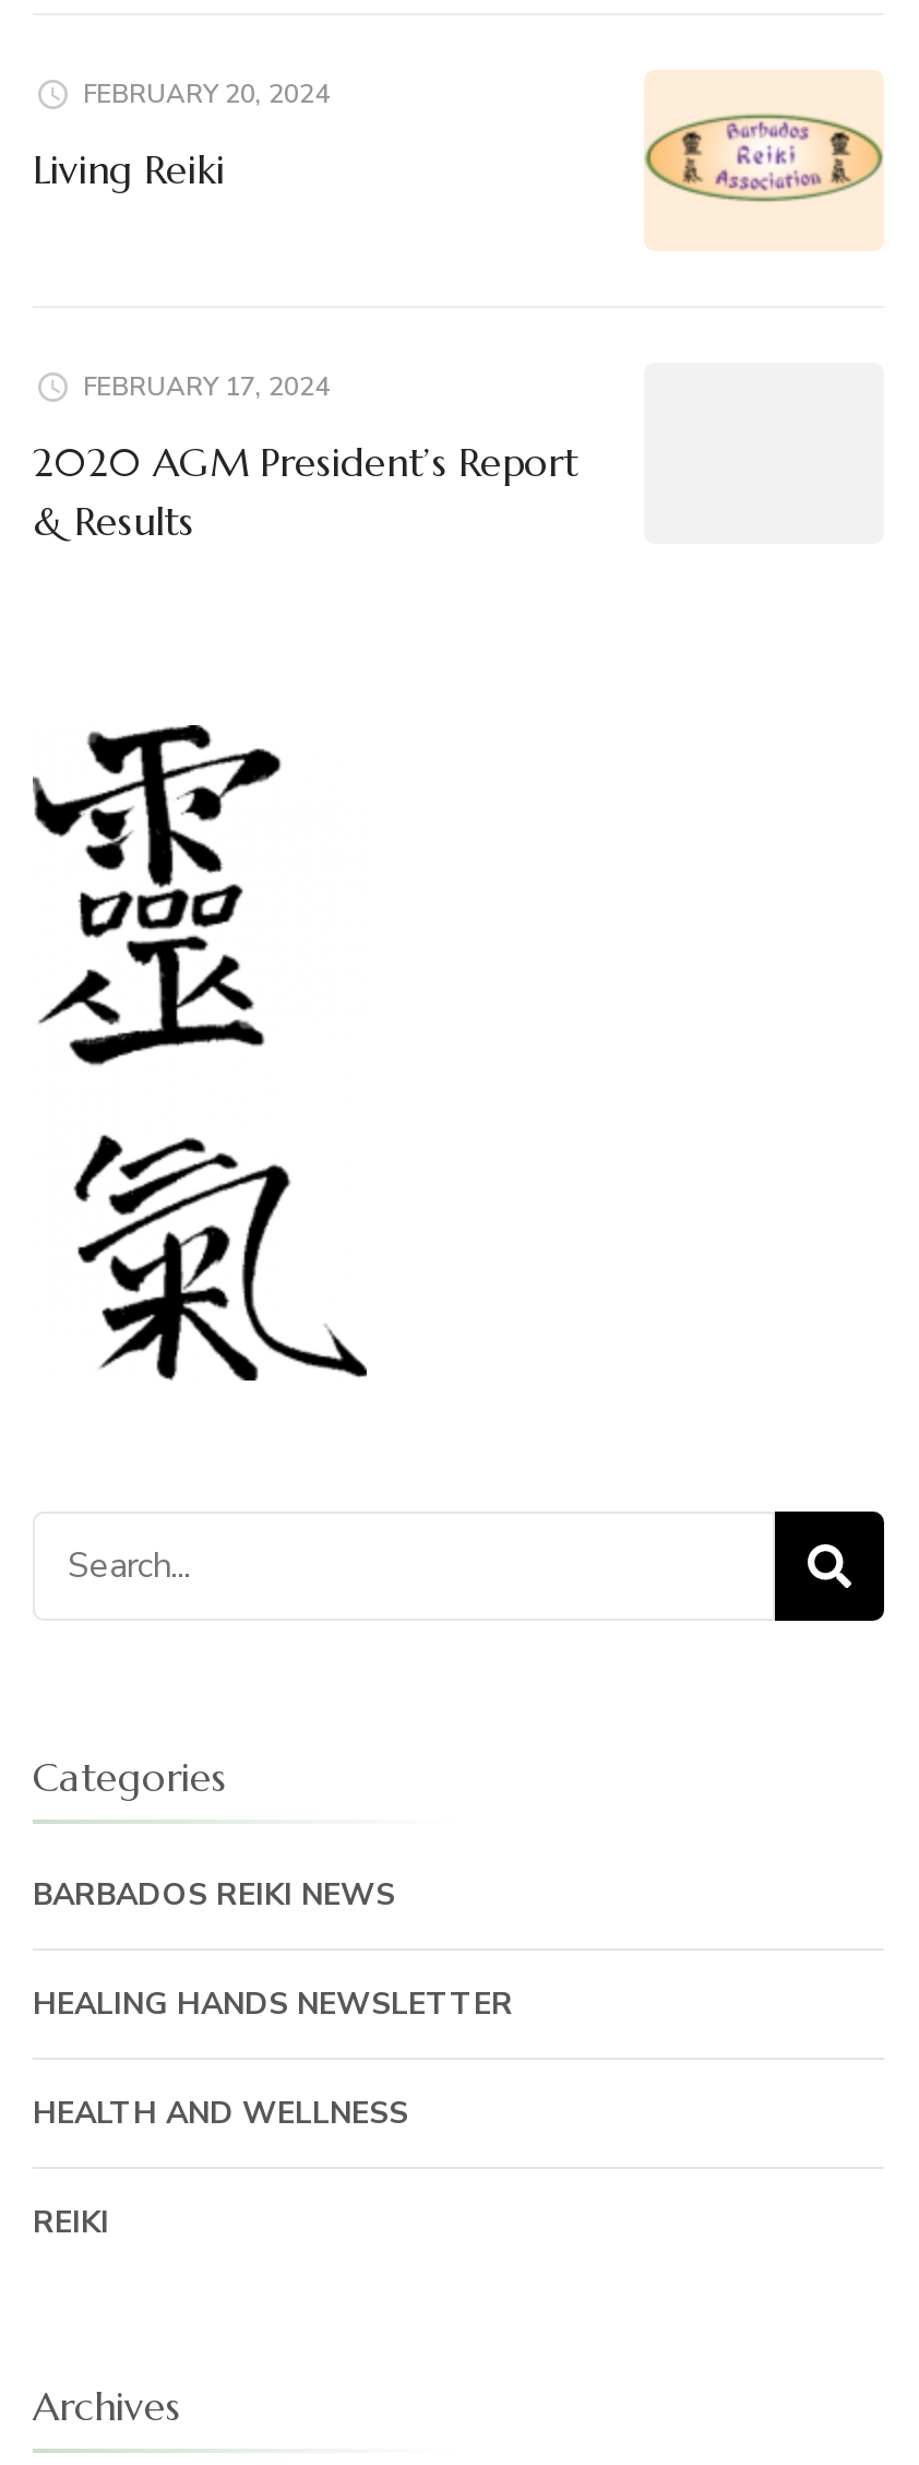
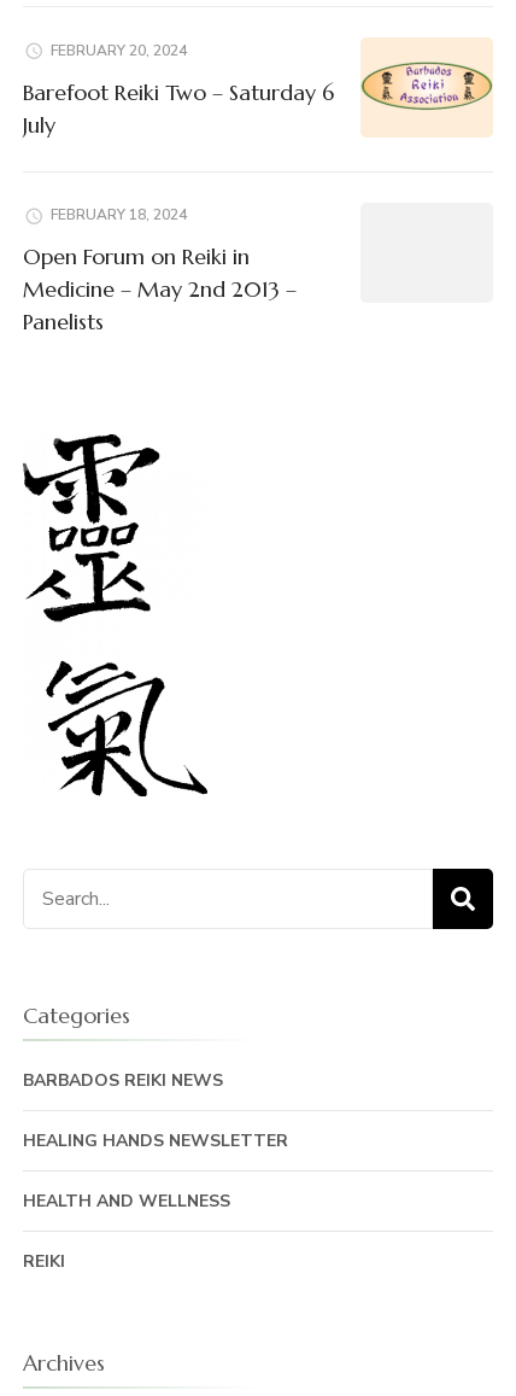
[33,143,225,194] Living Reiki -> [23,78,334,138] Barefoot Reiki Two – Saturday 6 | July
[83,368,330,403] FEBRUARY 17, 2024 -> [51,206,187,225] FEBRUARY 18, 2024
[33,436,578,545] 2020 AGM President’s Report | & Results -> [23,243,297,336] Open Forum on Reiki in | Medicine – May 2nd 2013 – | Panelists

